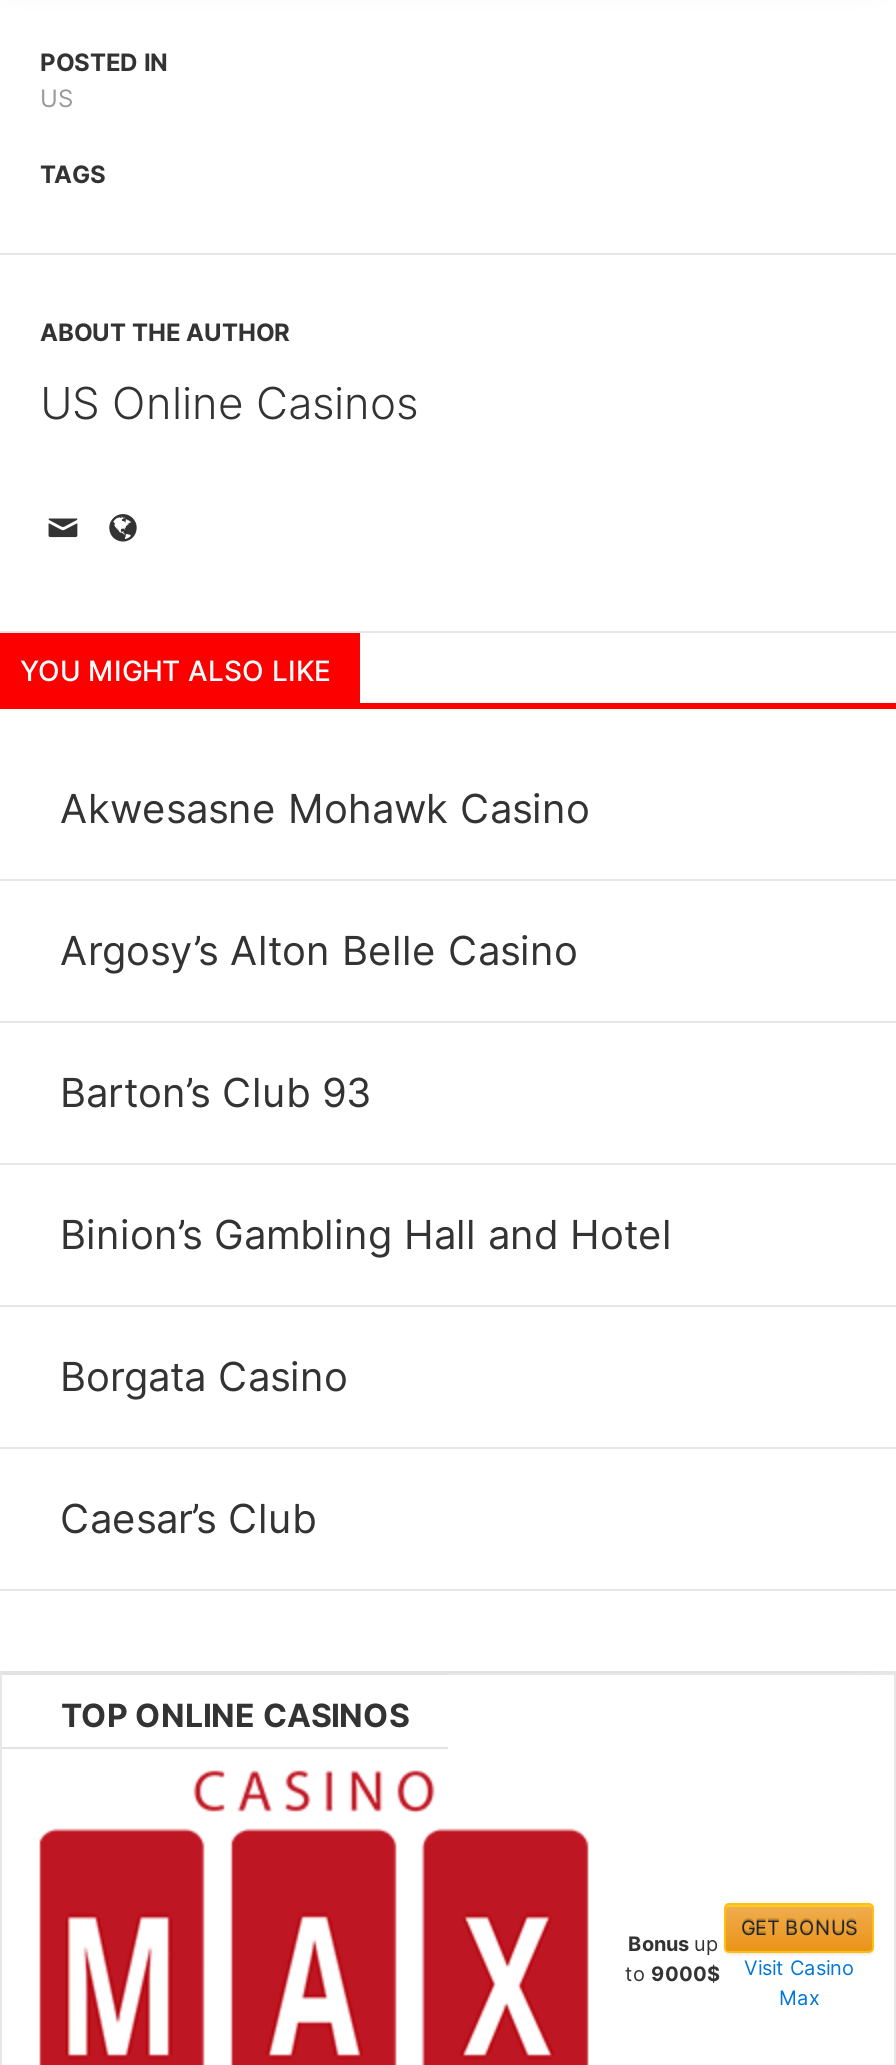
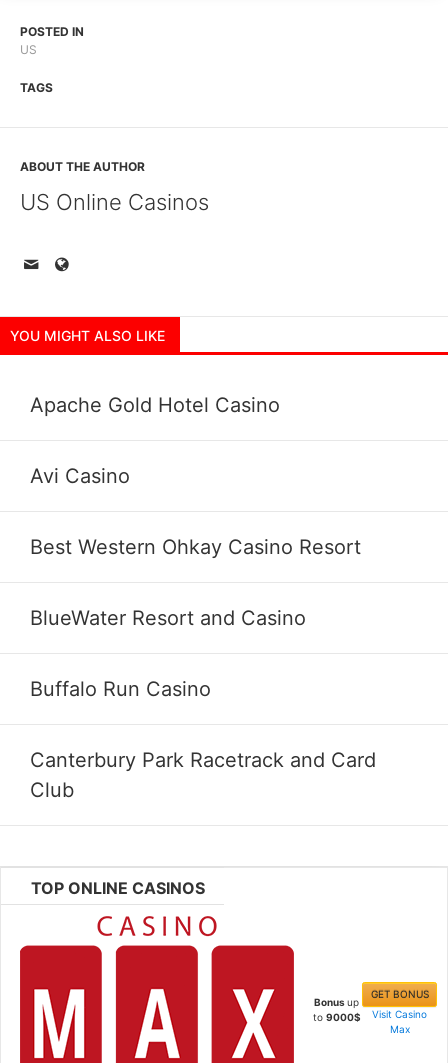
[60,786,590,834] Akwesasne Mohawk Casino -> [30,393,280,417] Apache Gold Hotel Casino
[60,928,578,976] Argosy’s Alton Belle Casino -> [30,464,130,488] Avi Casino
[60,1070,372,1118] Barton’s Club 93 -> [30,535,361,559] Best Western Ohkay Casino Resort
[60,1212,672,1260] Binion’s Gambling Hall and Hotel -> [30,606,306,630] BlueWater Resort and Casino
[60,1354,348,1402] Borgata Casino -> [30,677,211,701] Buffalo Run Casino
[60,1496,316,1544] Caesar’s Club -> [30,748,376,802] Canterbury Park Racetrack and Card | Club

